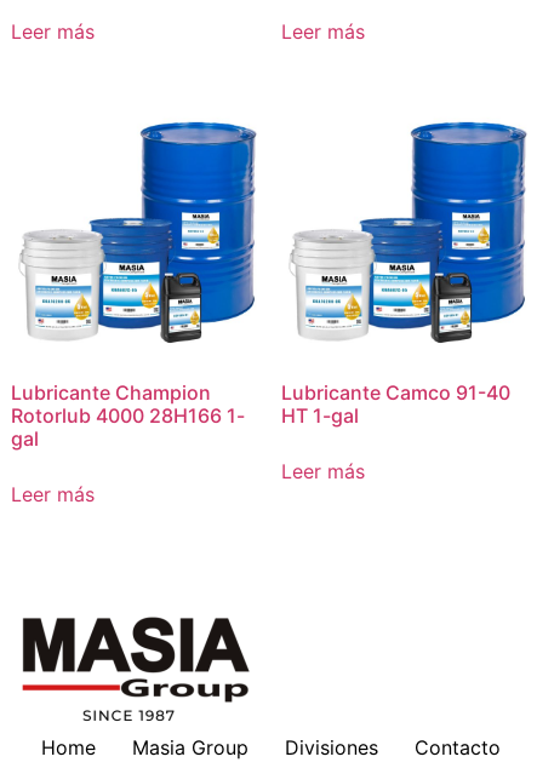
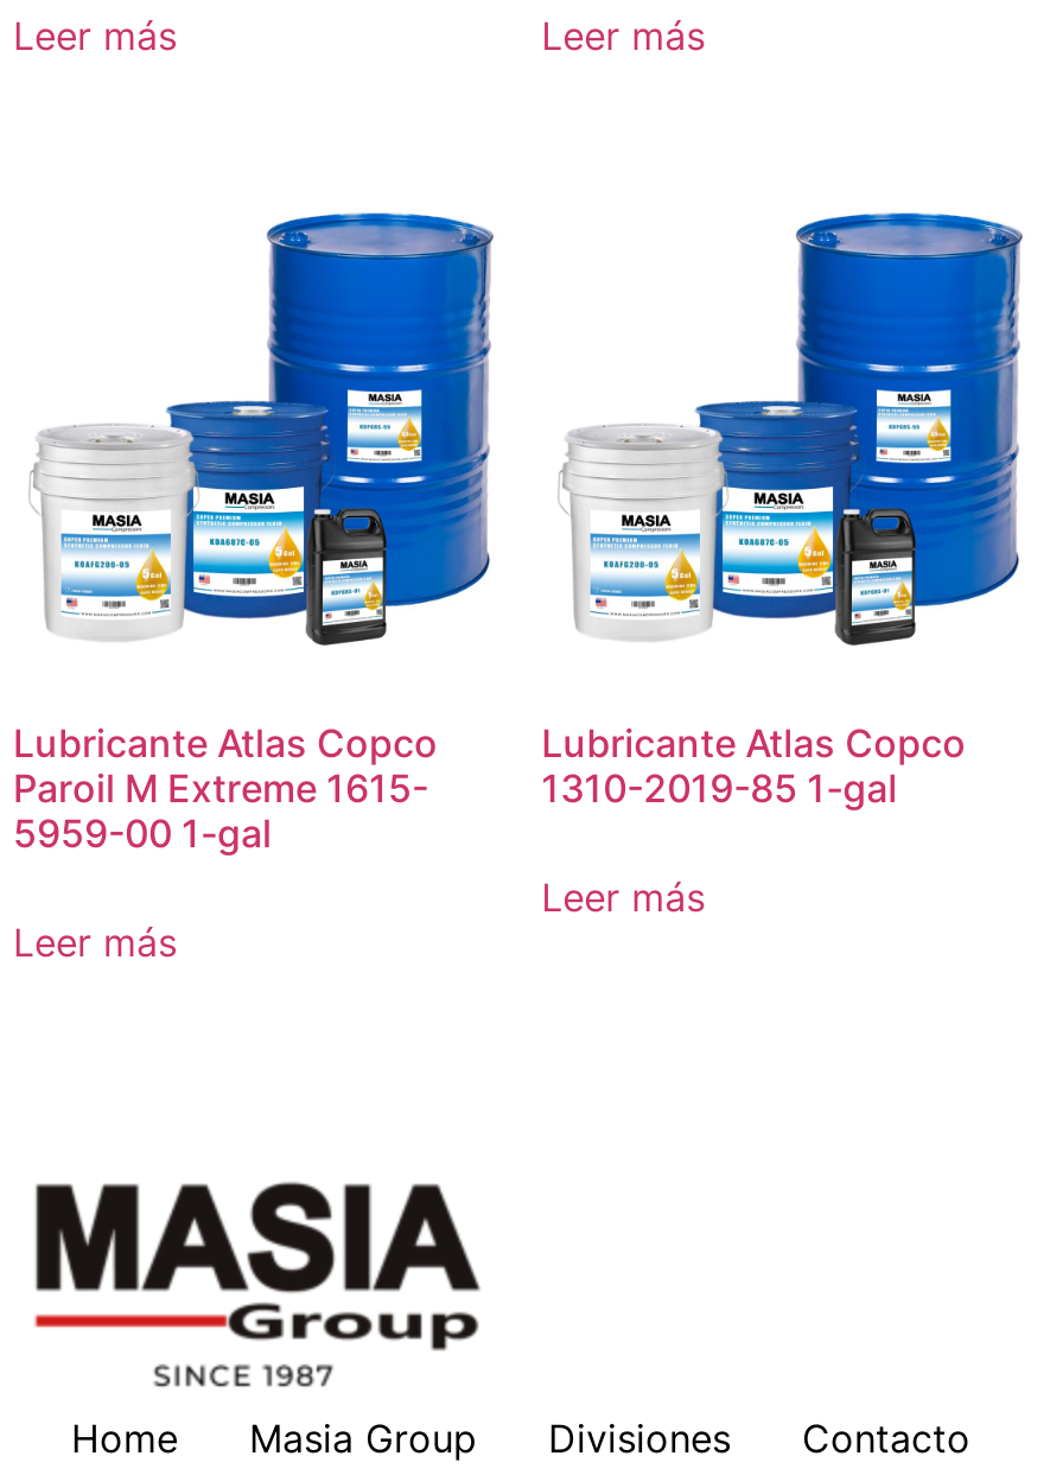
[11,380,245,451] Lubricante Champion | Rotorlub 4000 28H166 1- | gal -> [13,719,438,857] Lubricante Atlas Copco | Paroil M Extreme 1615- | 5959-00 1-gal
[281,380,510,405] Lubricante Camco 91-40 -> [541,719,966,767] Lubricante Atlas Copco
[281,403,358,428] HT 1-gal -> [541,764,897,812] 1310-2019-85 1-gal

